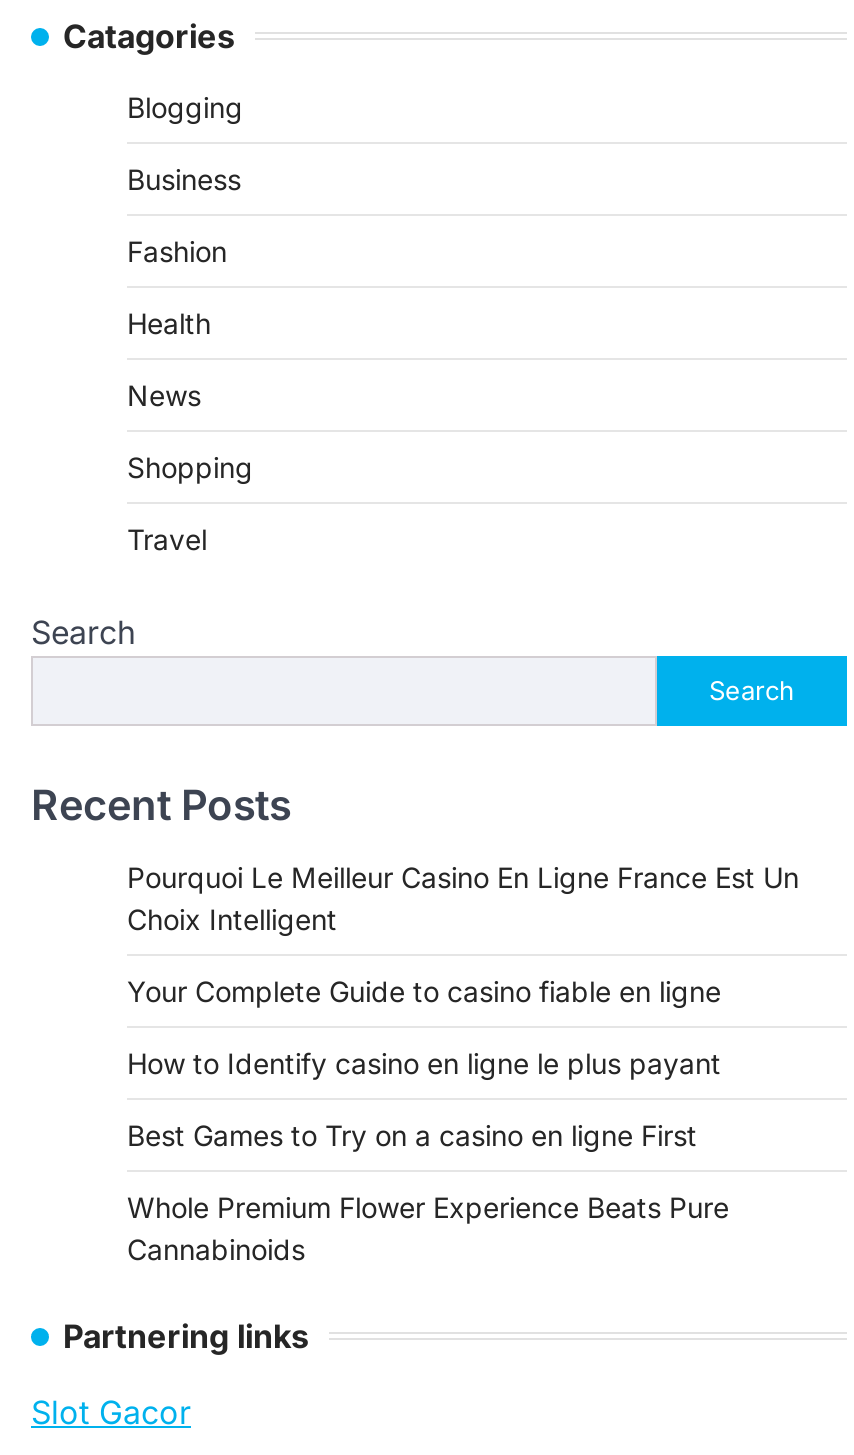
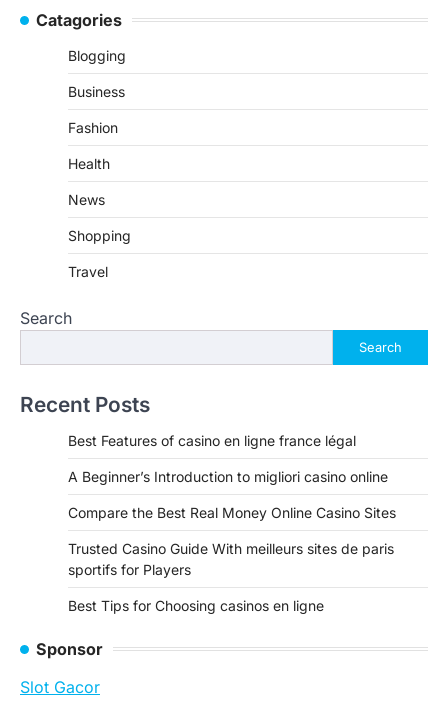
[127,860,799,936] Pourquoi Le Meilleur Casino En Ligne France Est Un | Choix Intelligent -> [68,432,356,449] Best Features of casino en ligne france légal
[127,974,721,1008] Your Complete Guide to casino fiable en ligne -> [68,468,388,485] A Beginner’s Introduction to migliori casino online
[127,1046,721,1080] How to Identify casino en ligne le plus payant -> [68,504,396,521] Compare the Best Real Money Online Casino Sites
[127,1118,697,1152] Best Games to Try on a casino en ligne First -> [68,540,394,578] Trusted Casino Guide With meilleurs sites de paris | sportifs for Players
[127,1190,729,1266] Whole Premium Flower Experience Beats Pure | Cannabinoids -> [68,597,324,614] Best Tips for Choosing casinos en ligne
[63,1316,309,1356] Partnering links -> [36,639,103,659] Sponsor

